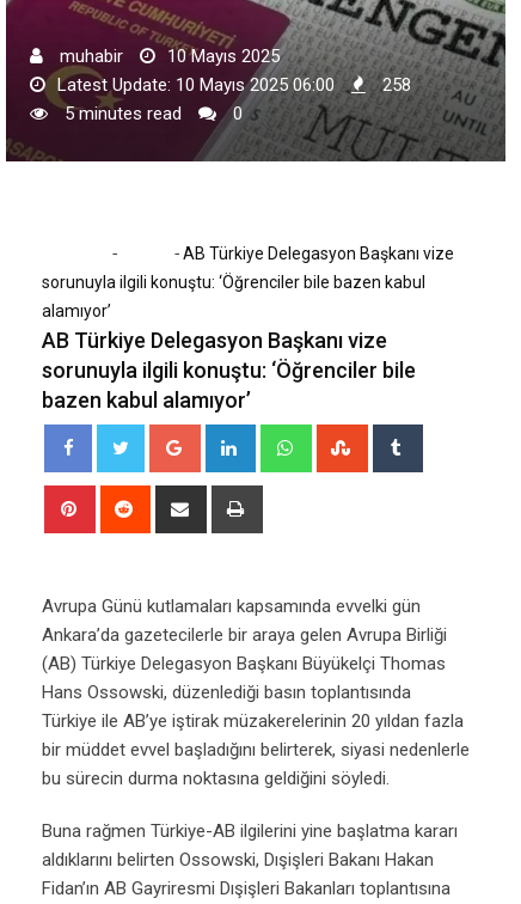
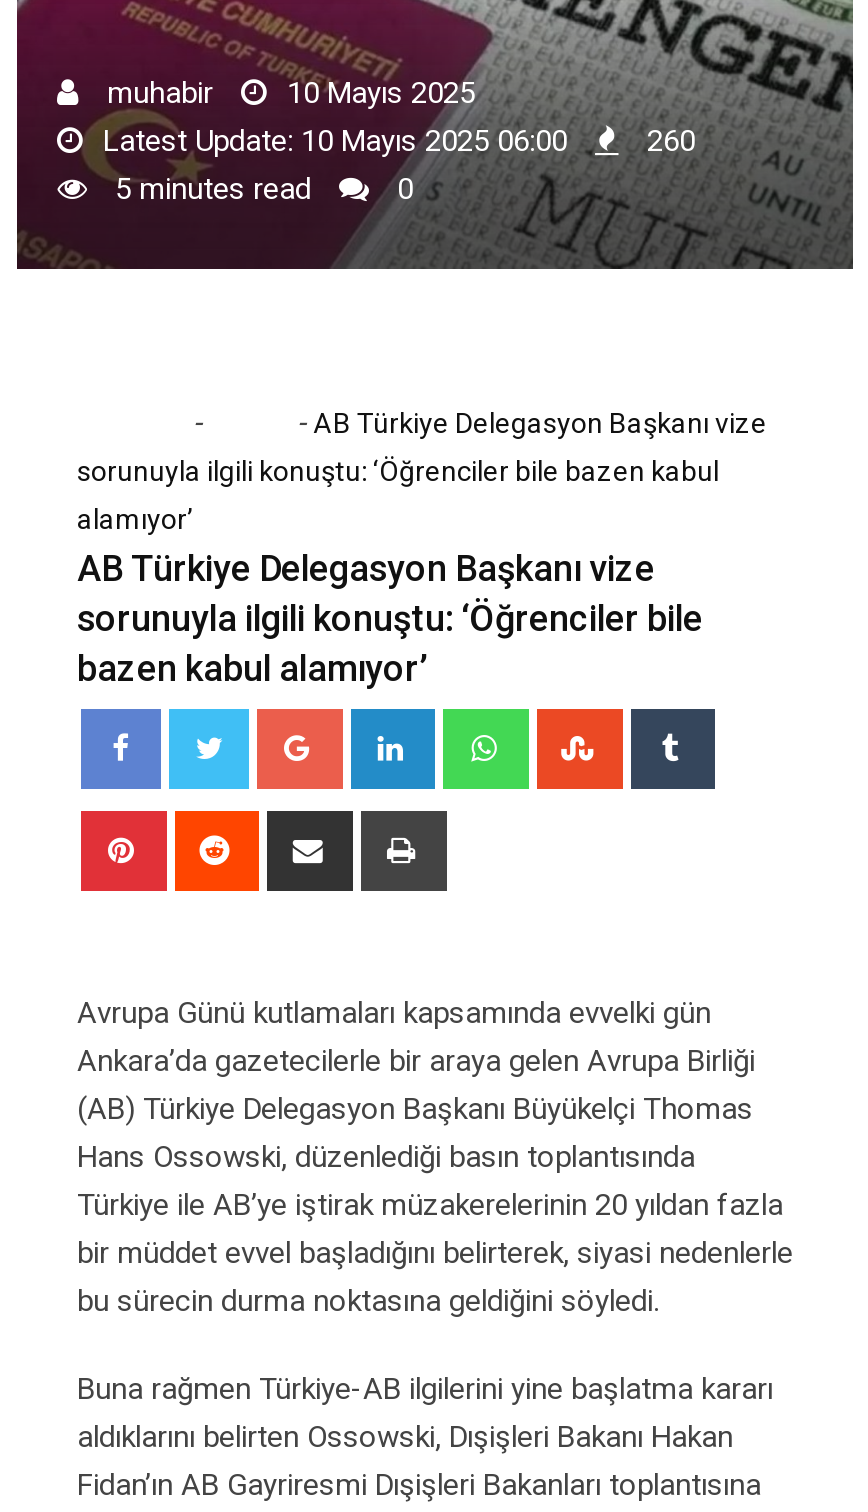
[57,74,411,95] Latest Update: 10 Mayıs 2025 06:00 258 -> [103,123,695,159] Latest Update: 10 Mayıs 2025 06:00 260

